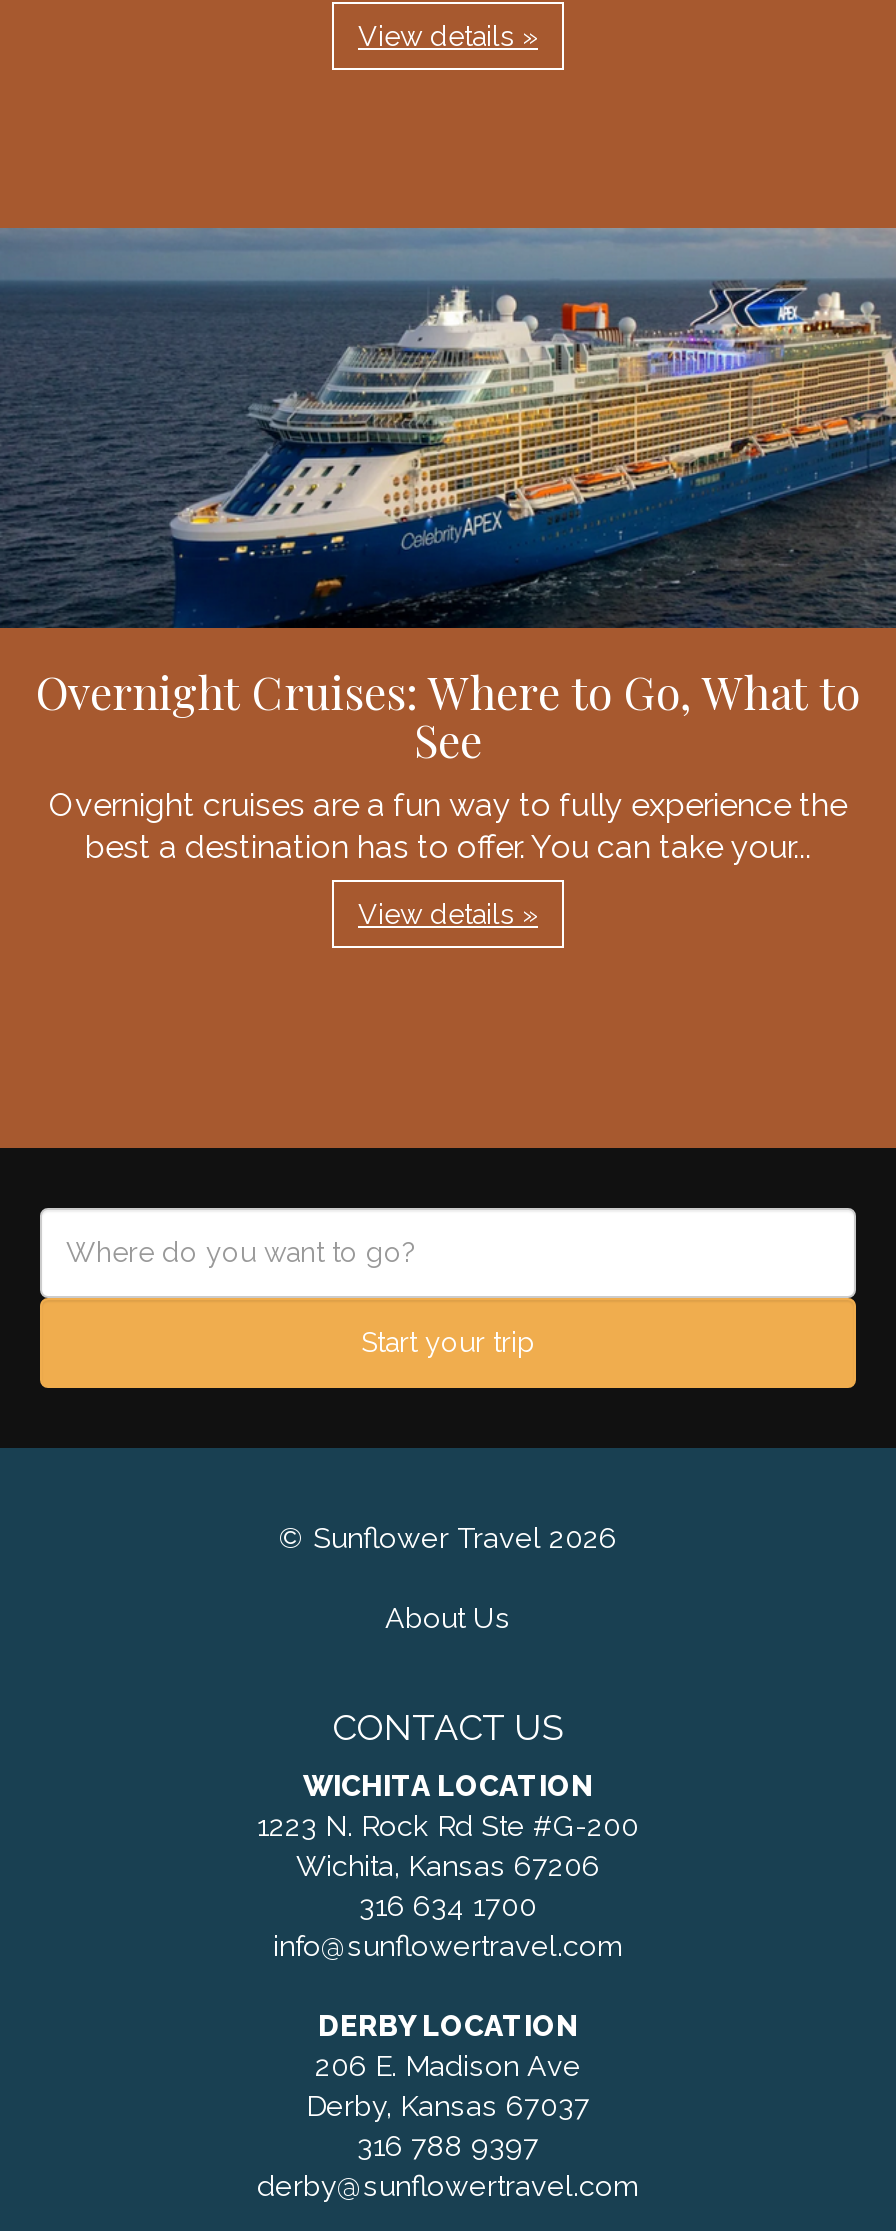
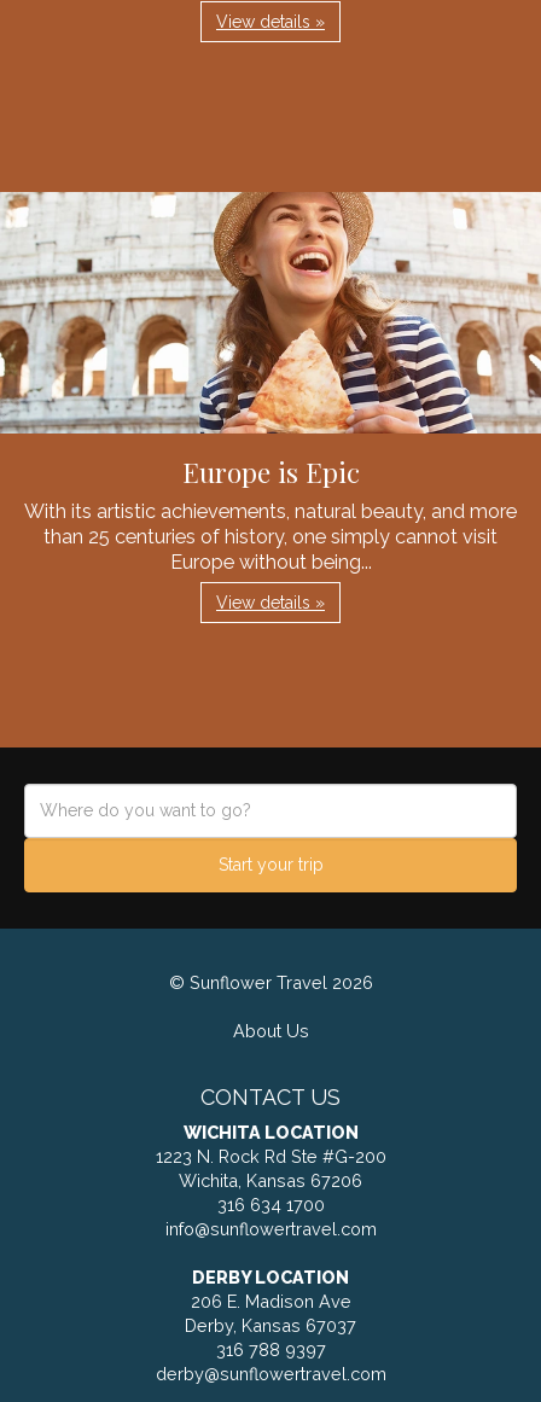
[6,226,890,866] [image] | Overnight Cruises: Where to Go, What to | See | Overnight cruises are a fun way to fully experience the | best a destination has to offer. You can take your... -> [4,188,537,573] [image] | Europe is Epic | With its artistic achievements, natural beauty, and more | than 25 centuries of history, one simply cannot visit | Europe without being...

